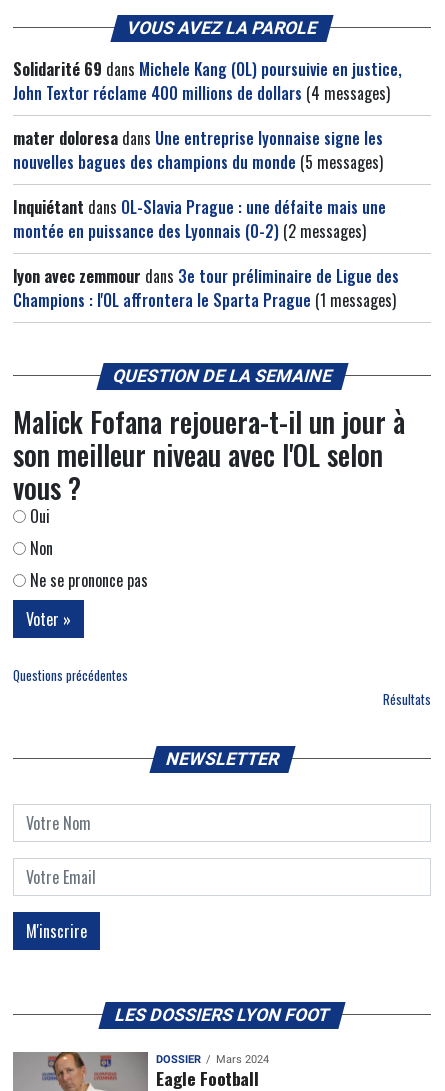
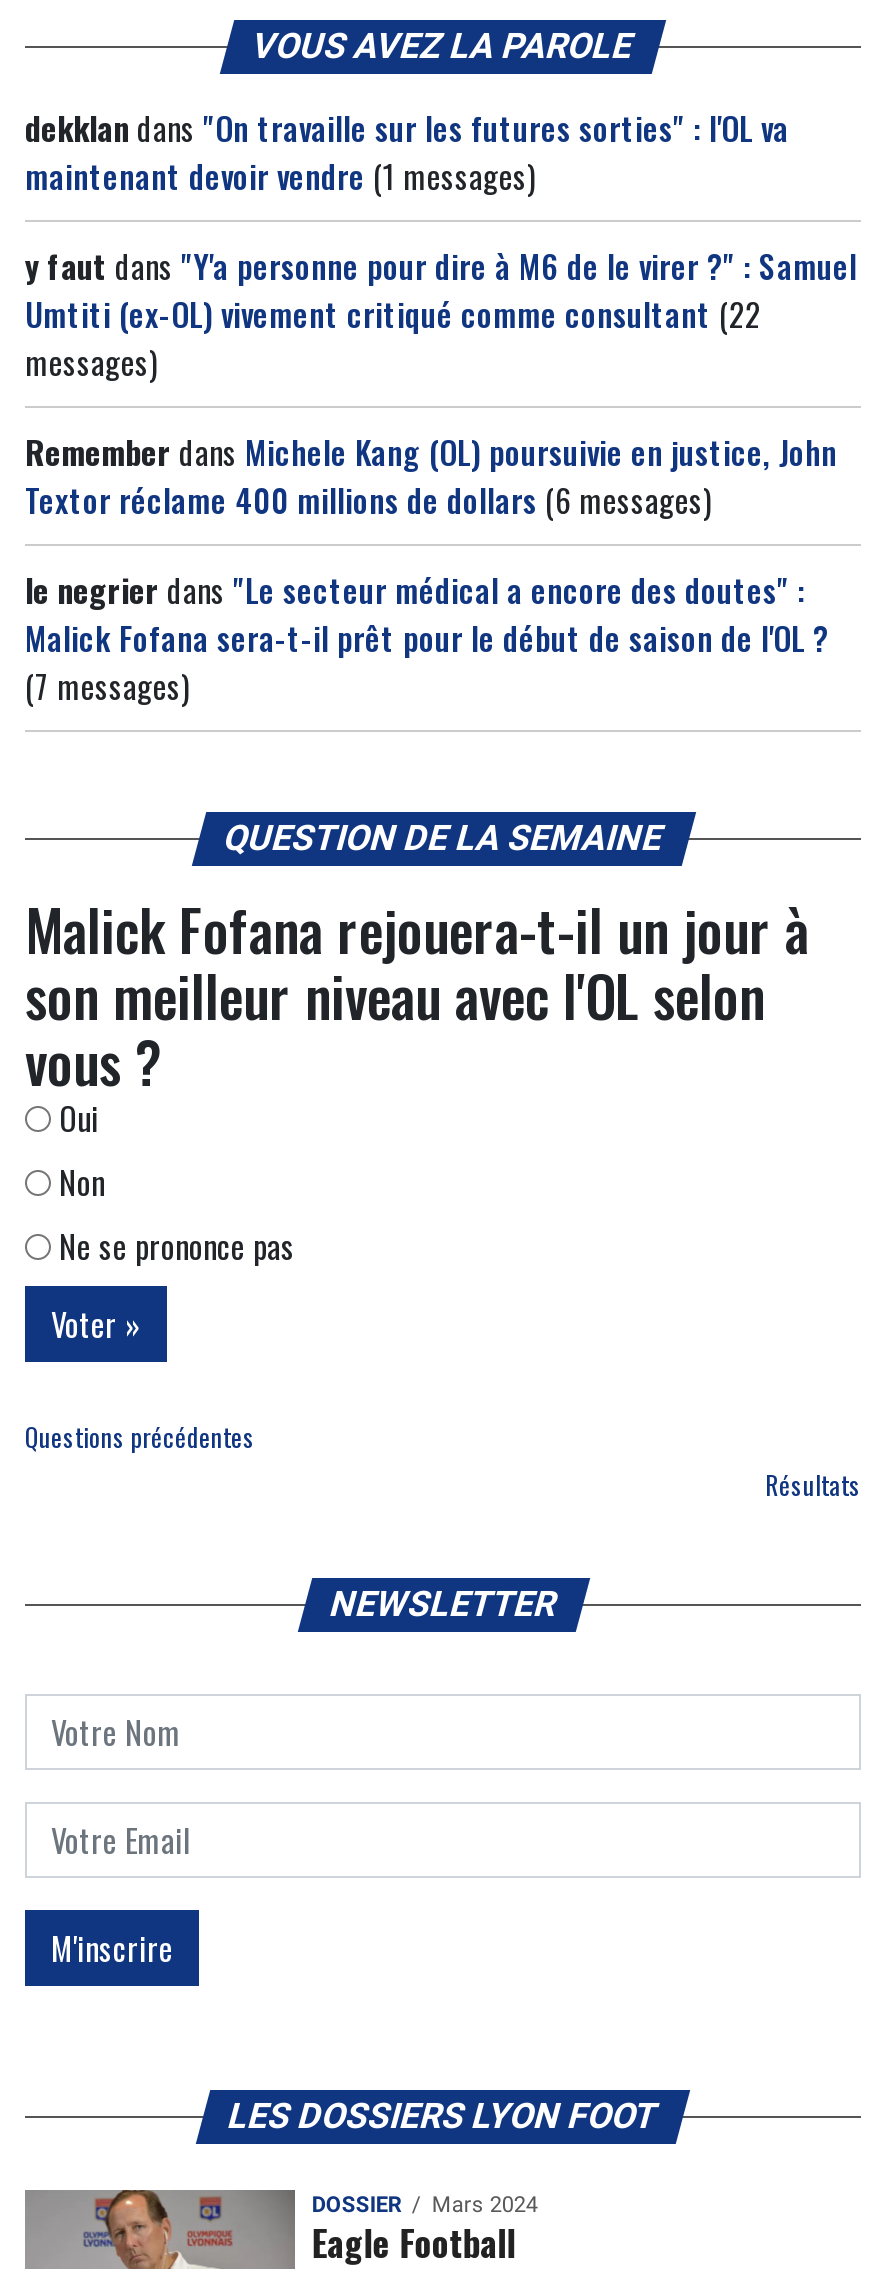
[13,57,402,105] Solidarité 69 dans Michele Kang (OL) poursuivie en justice, | John Textor réclame 400 millions de dollars (4 messages) -> [25,104,789,200] dekklan dans "On travaille sur les futures sorties" : l'OL va | maintenant devoir vendre (1 messages)
[13,126,383,174] mater doloresa dans Une entreprise lyonnaise signe les | nouvelles bagues des champions du monde (5 messages) -> [25,242,857,386] y faut dans "Y'a personne pour dire à M6 de le virer ?" : Samuel | Umtiti (ex-OL) vivement critiqué comme consultant (22 | messages)
[13,195,386,243] Inquiétant dans OL-Slavia Prague : une défaite mais une | montée en puissance des Lyonnais (0-2) (2 messages) -> [25,428,837,524] Remember dans Michele Kang (OL) poursuivie en justice, John | Textor réclame 400 millions de dollars (6 messages)
[13,264,399,312] lyon avec zemmour dans 3e tour préliminaire de Ligue des | Champions : l'OL affrontera le Sparta Prague (1 messages) -> [25,566,837,710] le negrier dans "Le secteur médical a encore des doutes" : | Malick Fofana sera-t-il prêt pour le début de saison de l'OL ? | (7 messages)

